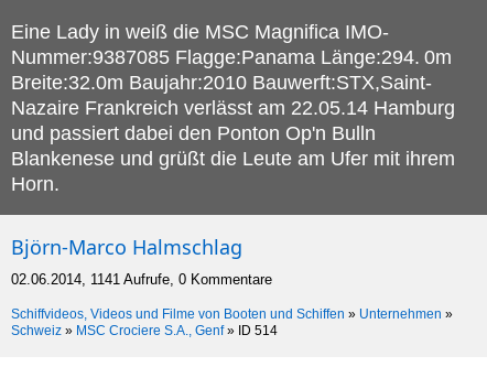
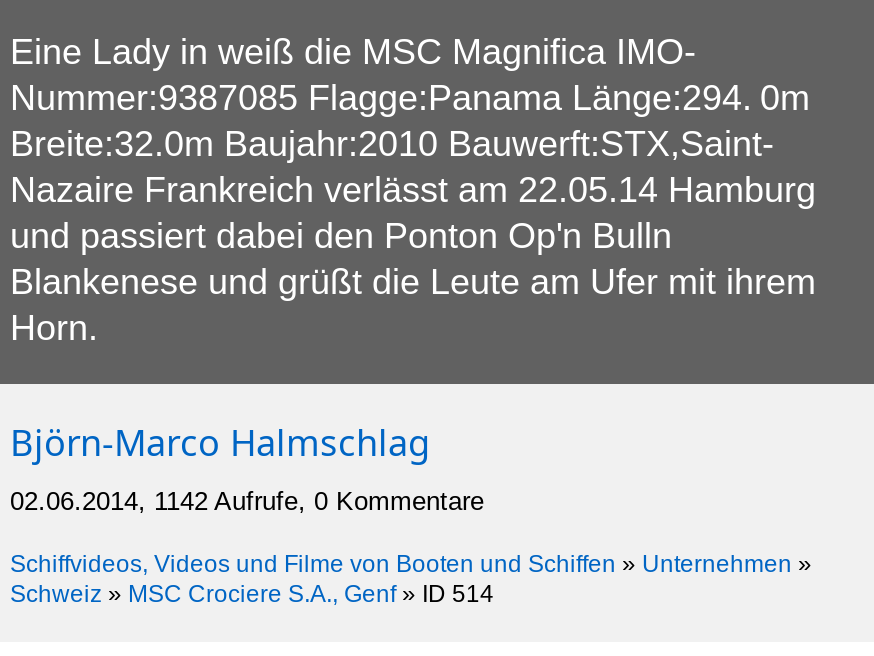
[11,271,272,288] 02.06.2014, 1141 Aufrufe, 0 Kommentare -> [10,486,484,516] 02.06.2014, 1142 Aufrufe, 0 Kommentare

